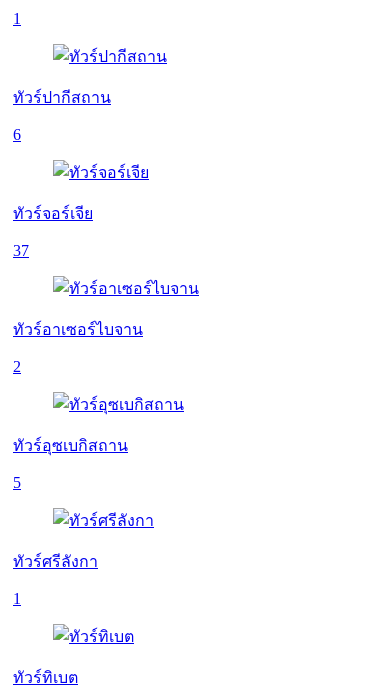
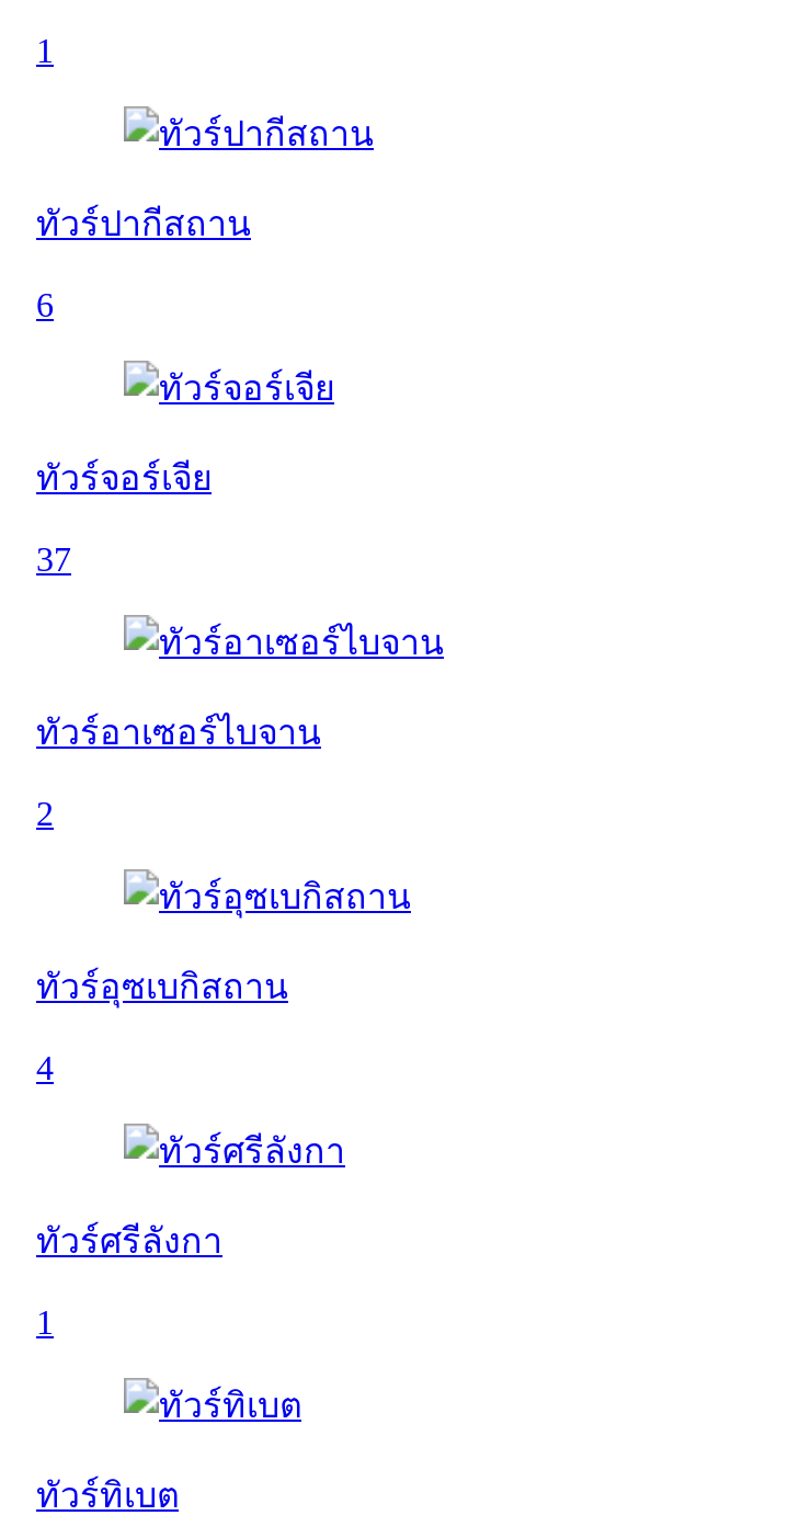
[13,474,21,491] 5 -> [36,1049,54,1086] 4

